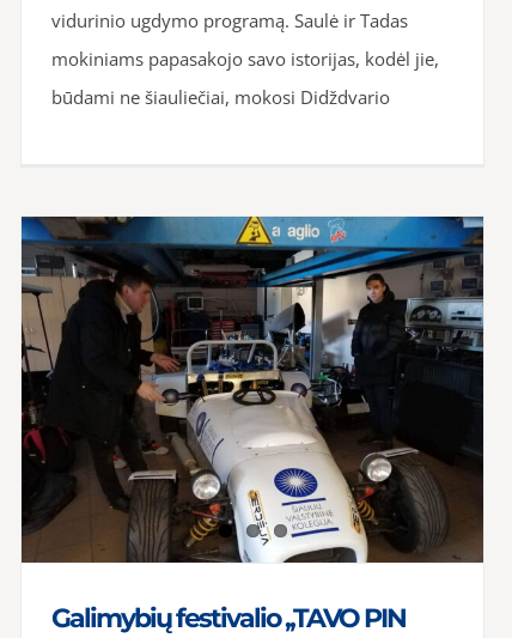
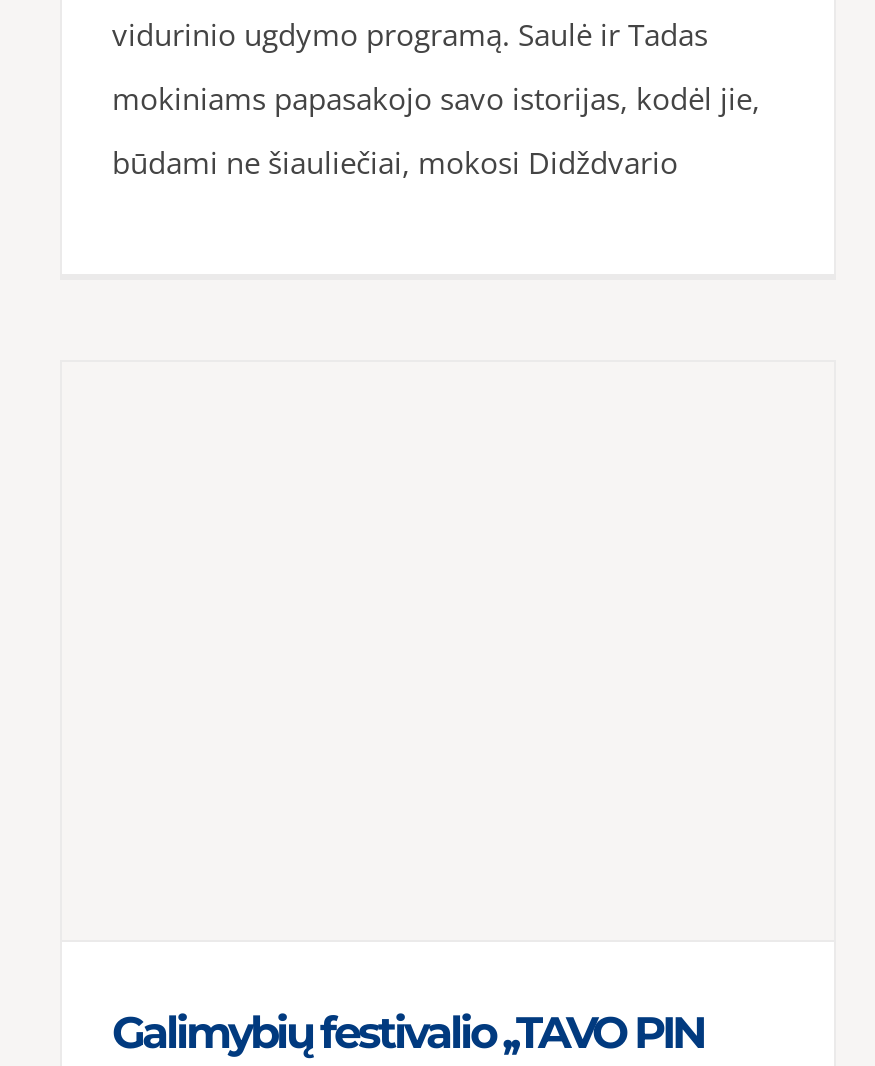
[20,215,484,564] [image] -> none

